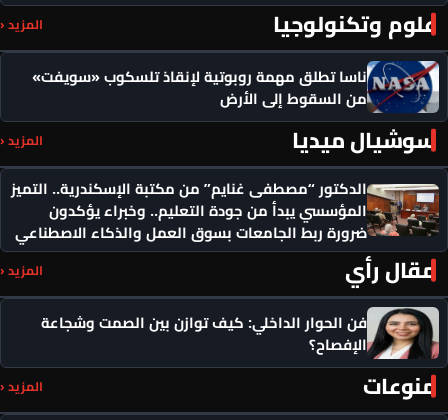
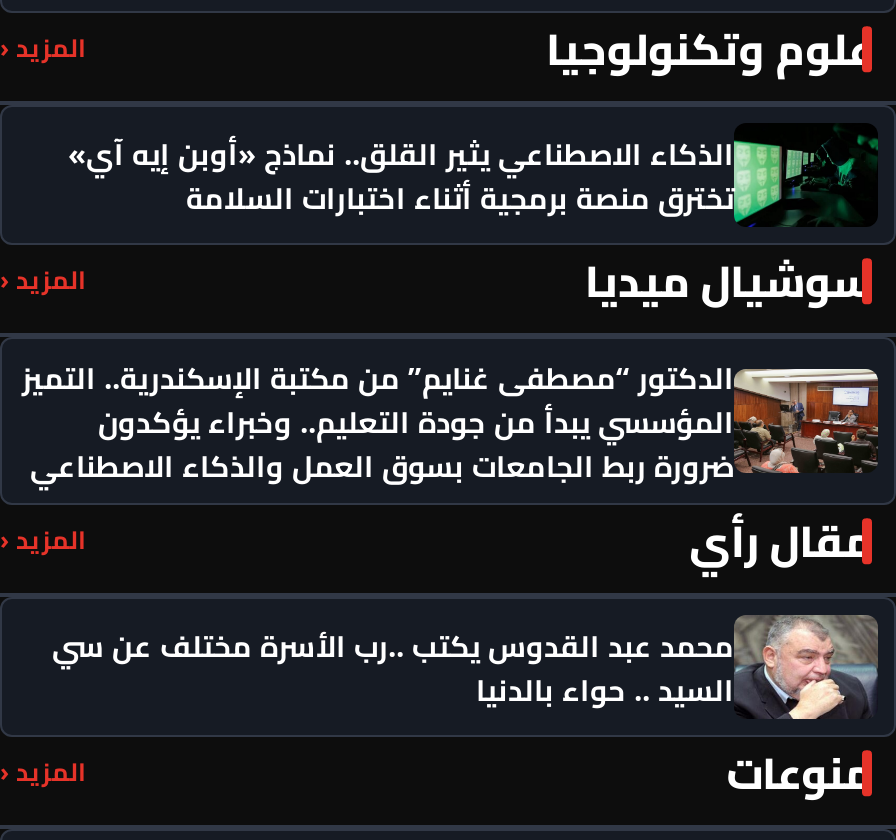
[32,60,440,114] [image] | ناسا تطلق مهمة روبوتية لإنقاذ تلسكوب «سويفت» | من السقوط إلى الأرض -> [68,122,878,226] [image] | الذكاء الاصطناعي يثير القلق.. نماذج «أوبن إيه آي» | تخترق منصة برمجية أثناء اختبارات السلامة
[41,306,440,360] [image] | فن الحوار الداخلي: كيف توازن بين الصمت وشجاعة | الإفصاح؟ -> [52,614,878,720] [image] | محمد عبد القدوس يكتب ..رب الأسرة مختلف عن سي | السيد .. حواء بالدنيا

